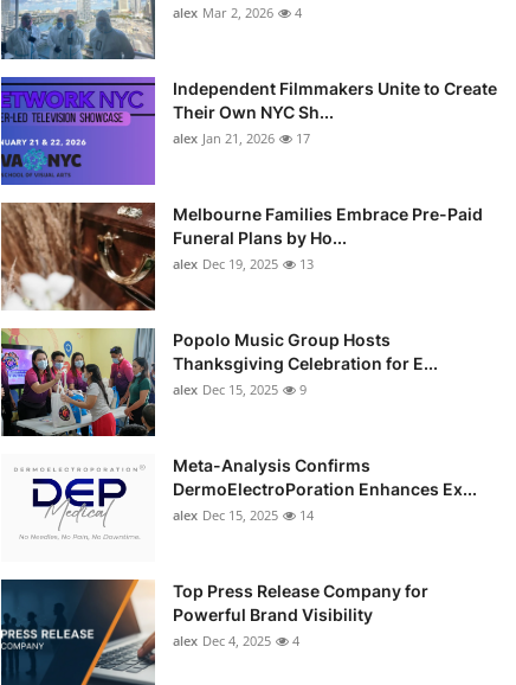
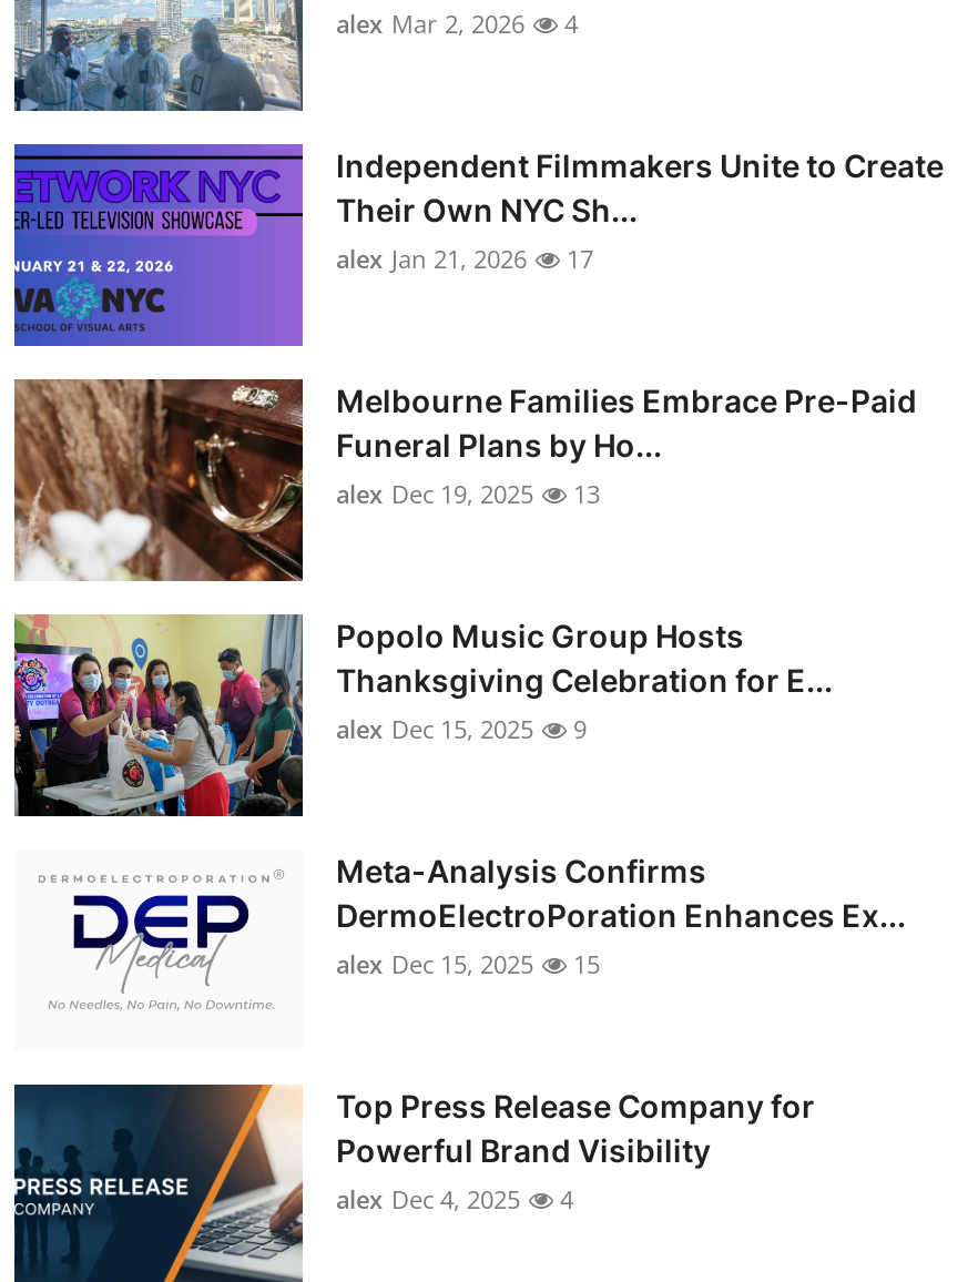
[173,506,314,524] alex Dec 15, 2025 14 -> [336,947,600,980] alex Dec 15, 2025 15

